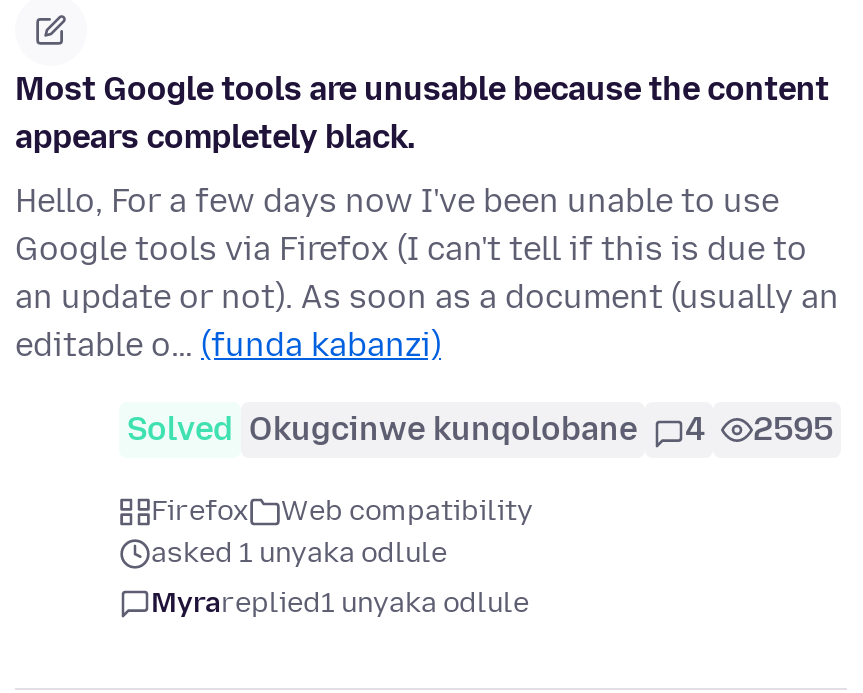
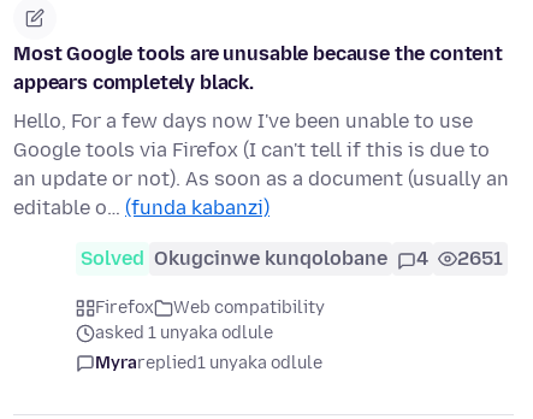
[127,411,833,449] Solved Okugcinwe kunqolobane 4 2595 -> [81,247,503,270] Solved Okugcinwe kunqolobane 4 2651

